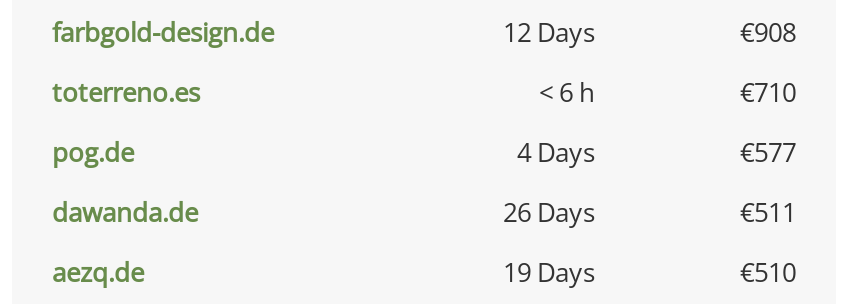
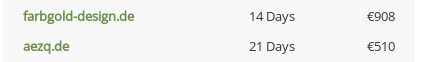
[503,14,595,50] 12 Days -> [248,7,294,25] 14 Days
[52,74,796,230] toterreno.es | < 6 h | €710 | pog.de | 4 Days | €577 | dawanda.de | 26 Days | €511 -> none
[503,254,595,290] 19 Days -> [248,37,294,55] 21 Days

